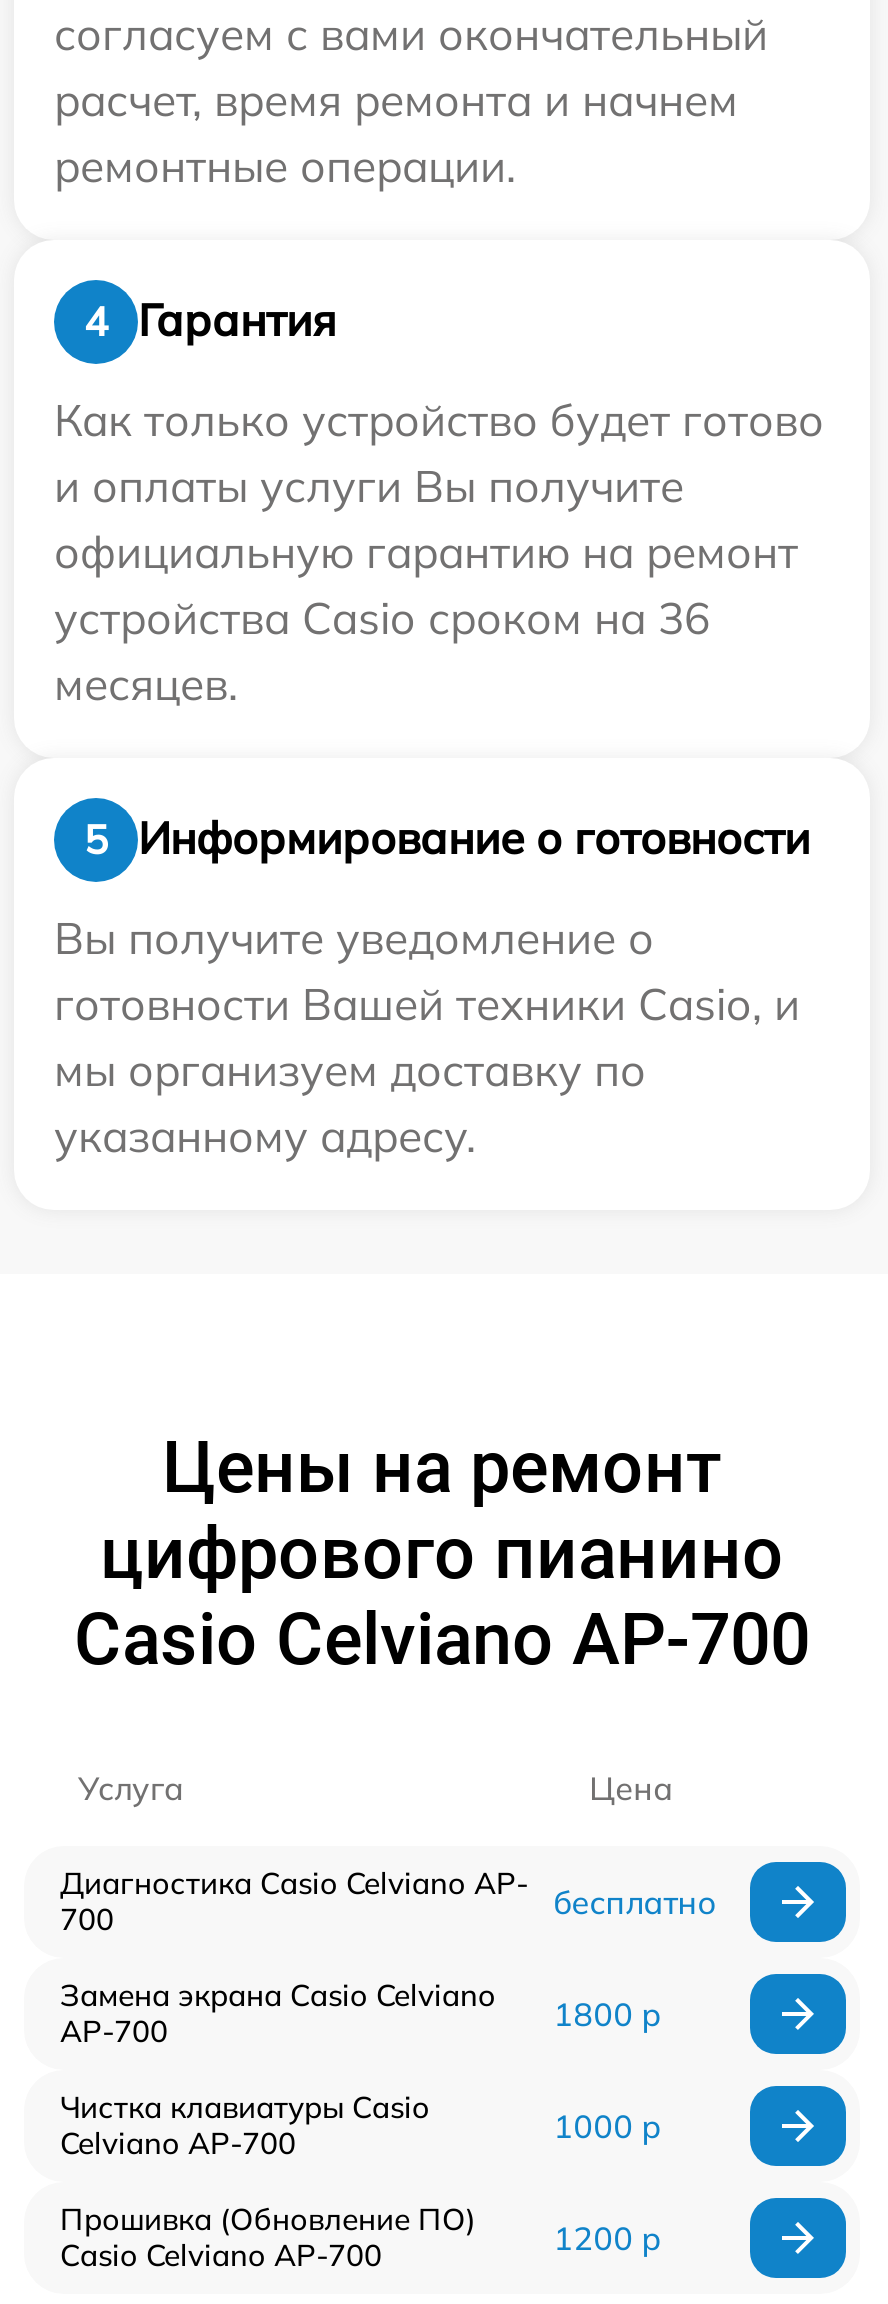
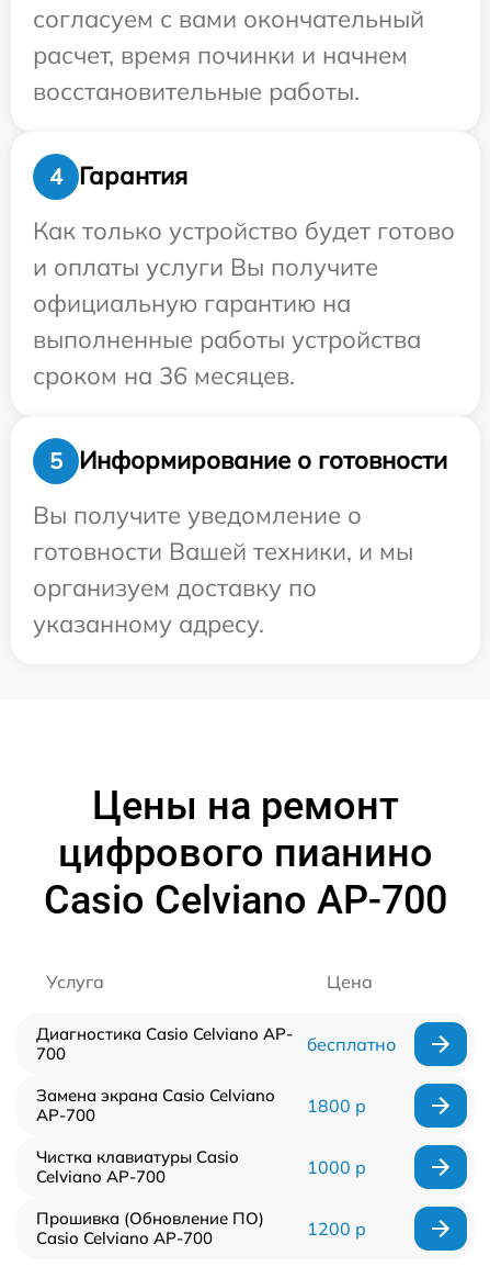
[54,72,738,194] расчет, время ремонта и начнем | ремонтные операции. -> [33,39,408,106] расчет, время починки и начнем | восстановительные работы.
[54,524,798,712] официальную гарантию на ремонт | устройства Casio сроком на 36 | месяцев. -> [33,288,421,391] официальную гарантию на | выполненные работы устройства | сроком на 36 месяцев.
[54,976,800,1098] готовности Вашей техники Casio, и | мы организуем доставку по -> [33,536,413,603] готовности Вашей техники, и мы | организуем доставку по

